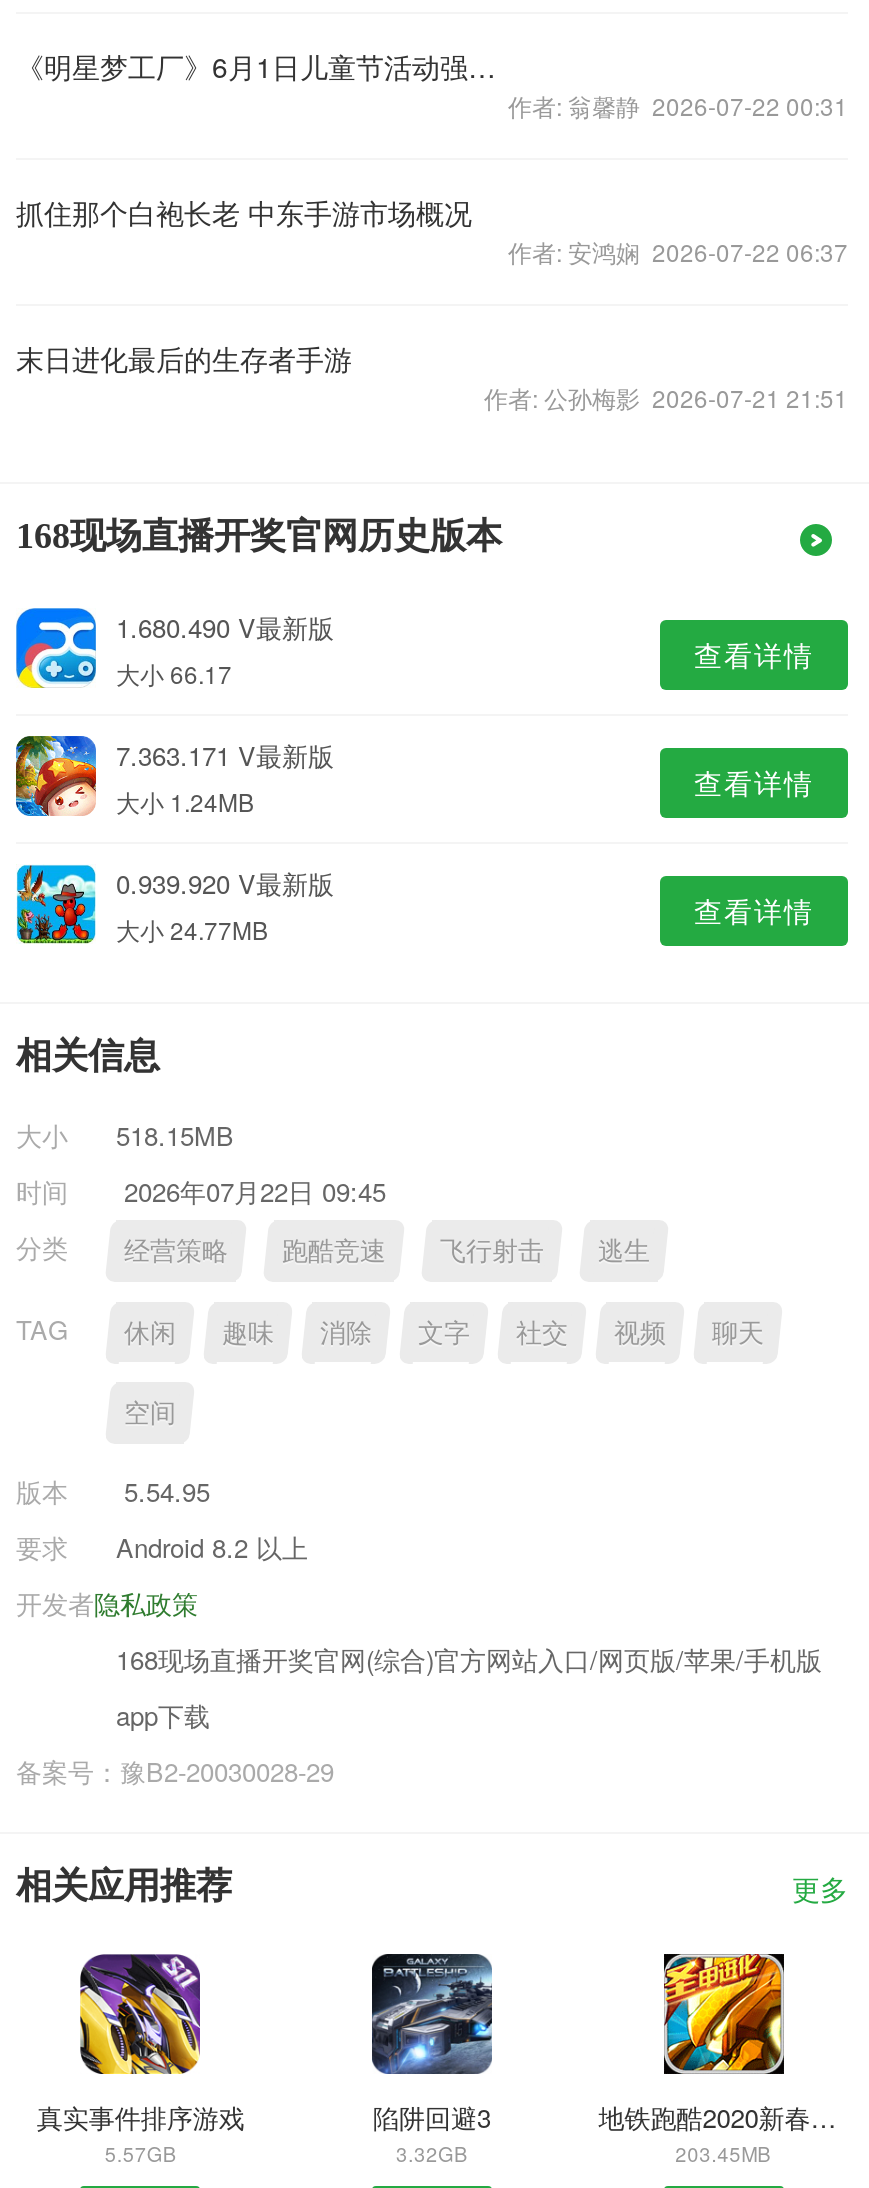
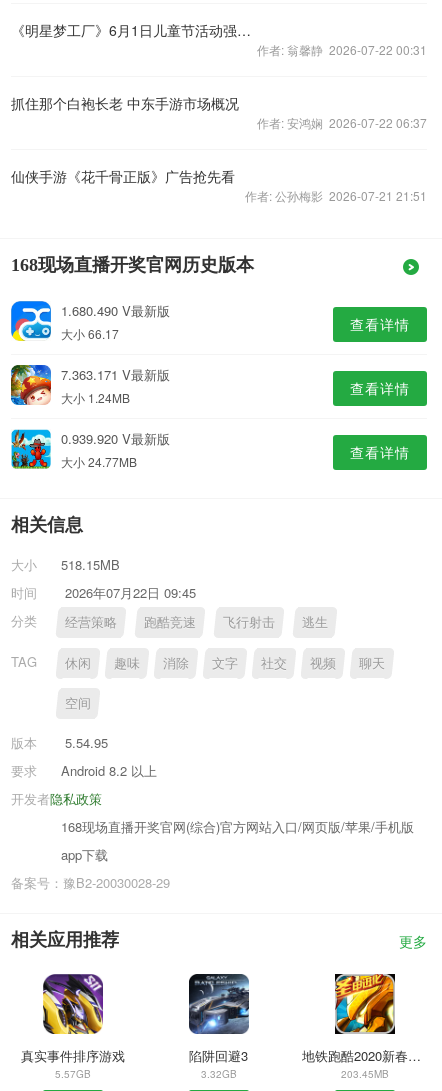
[16,338,352,378] 末日进化最后的生存者手游 -> [11,166,235,186] 仙侠手游《花千骨正版》广告抢先看

